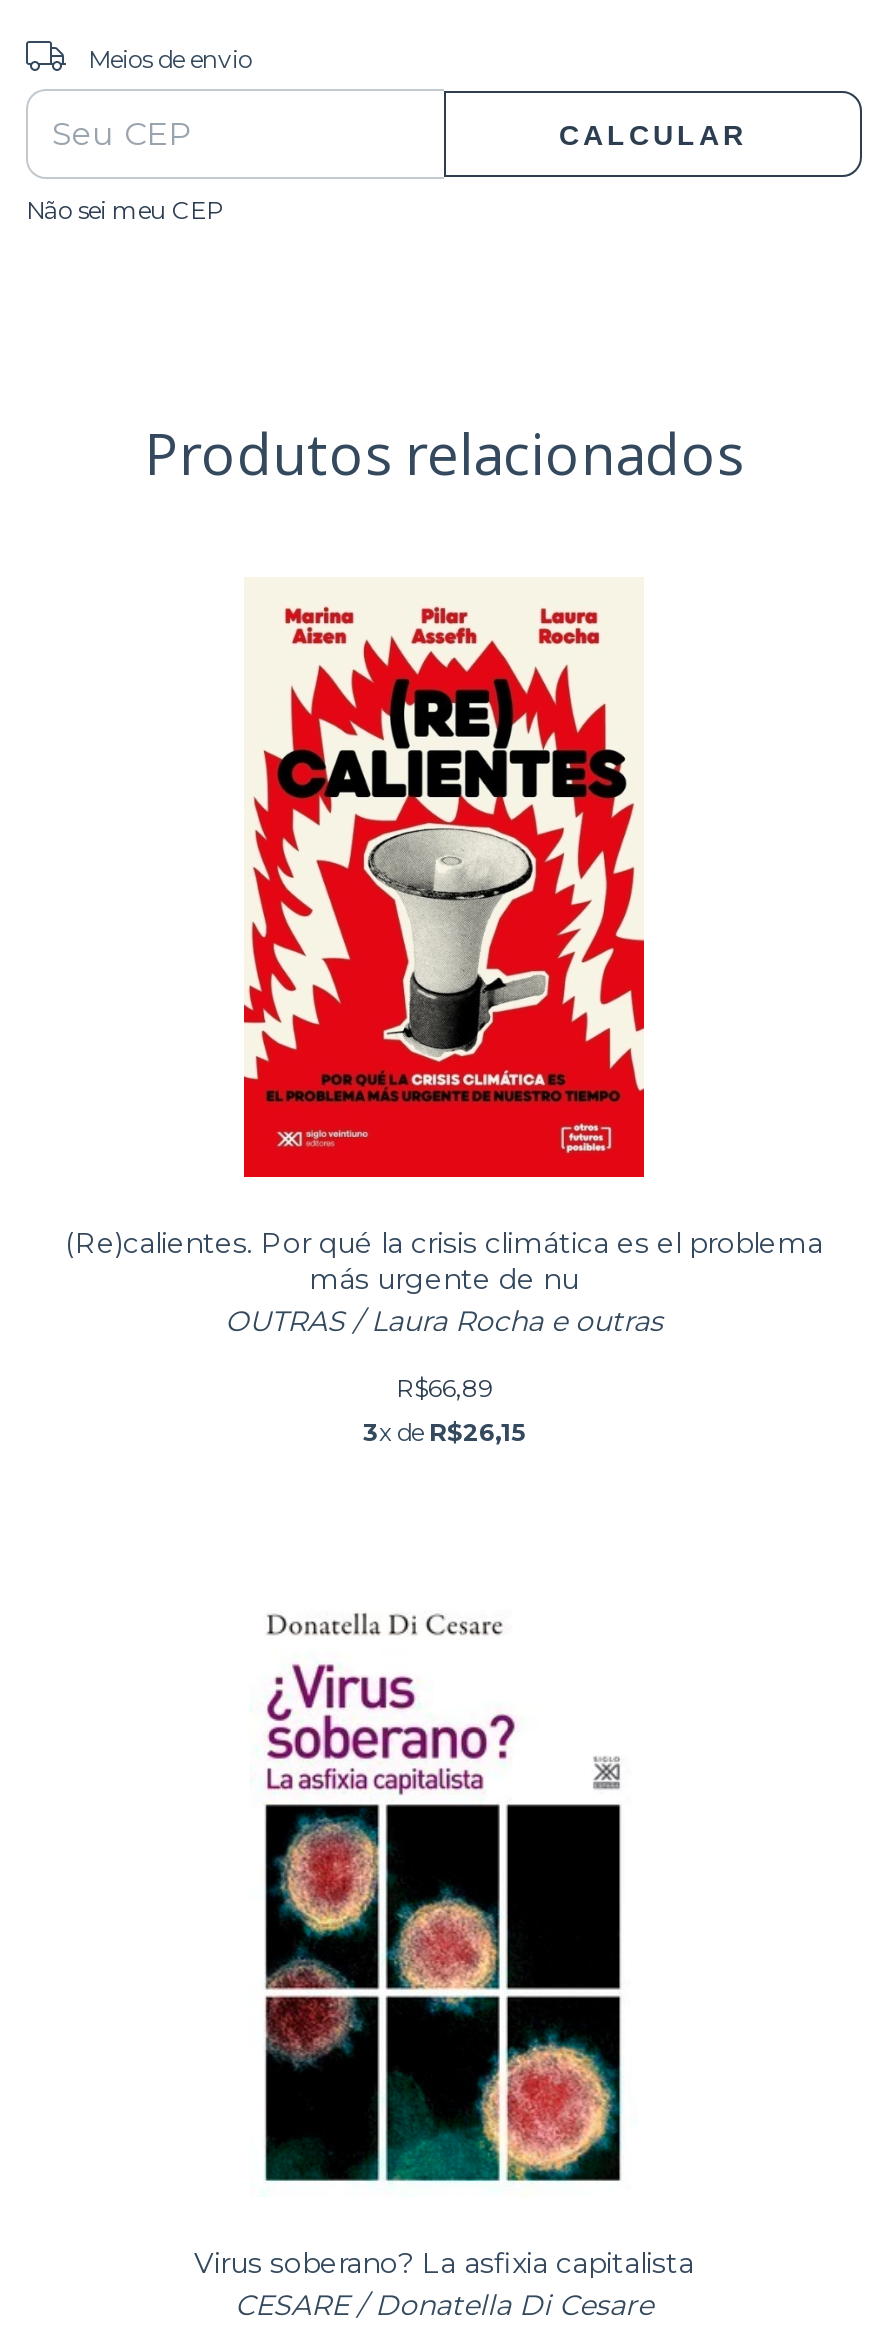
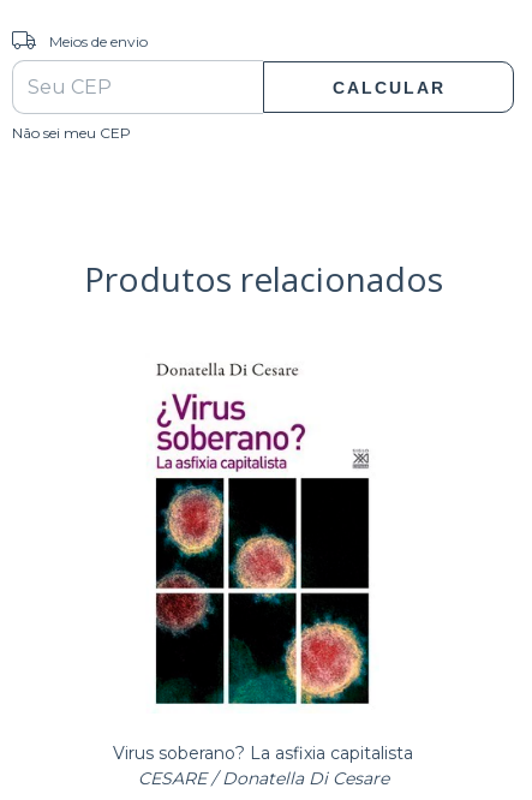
[65,603,823,1447] [image] | (Re)calientes. Por qué la crisis climática es el problema | más urgente de nu | OUTRAS / Laura Rocha e outras | R$66,89 | 3x de R$26,15 -> none

